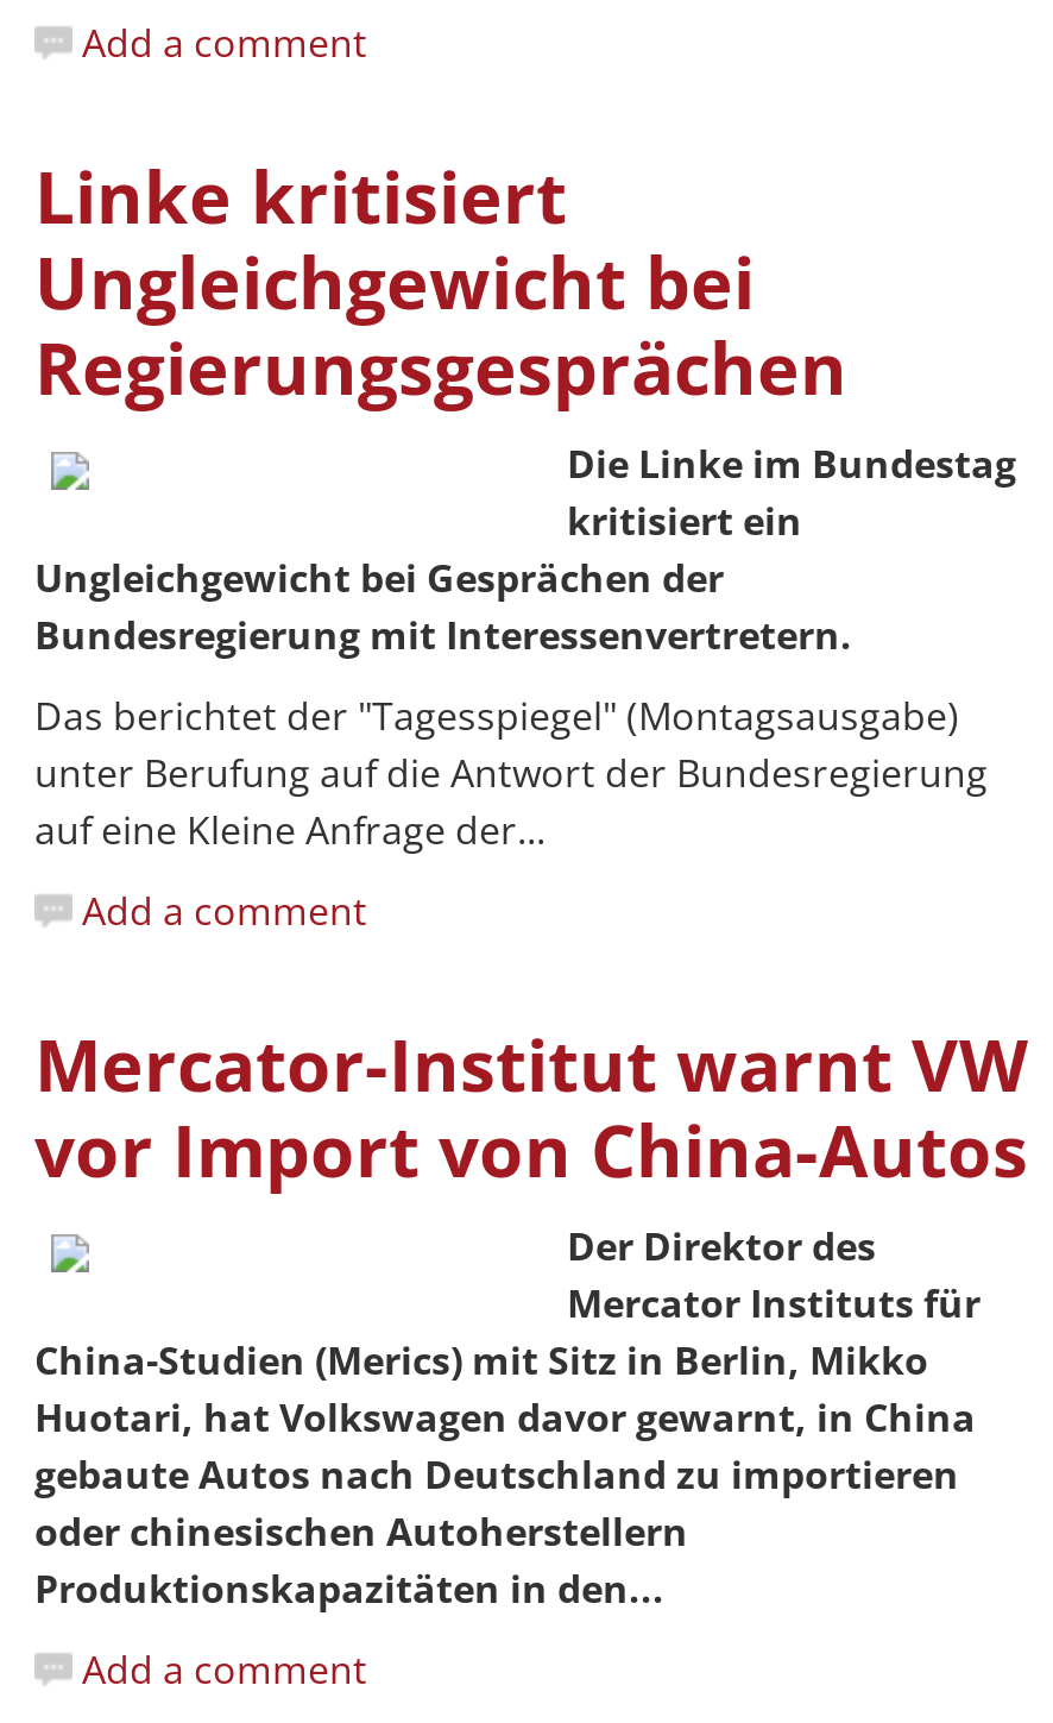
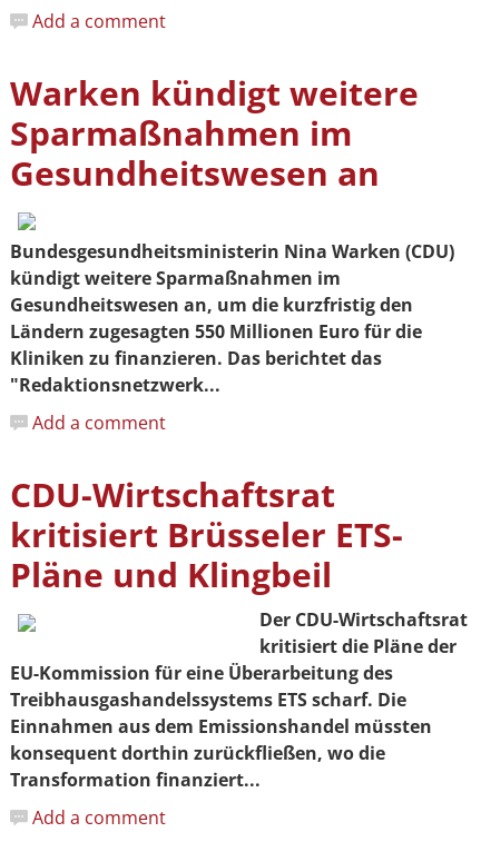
[34,147,1016,661] Linke kritisiert | Ungleichgewicht bei | Regierungsgesprächen | Die Linke im Bundestag | kritisiert ein | Ungleichgewicht bei Gesprächen der | Bundesregierung mit Interessenvertretern. -> [10,70,419,196] Warken kündigt weitere | Sparmaßnahmen im | Gesundheitswesen an
[34,690,988,856] Das berichtet der "Tagesspiegel" (Montagsausgabe) | unter Berufung auf die Antwort der Bundesregierung | auf eine Kleine Anfrage der... -> [10,239,454,397] Bundesgesundheitsministerin Nina Warken (CDU) | kündigt weitere Sparmaßnahmen im | Gesundheitswesen an, um die kurzfristig den | Ländern zugesagten 550 Millionen Euro für die | Kliniken zu finanzieren. Das berichtet das | "Redaktionsnetzwerk...
[34,1015,1028,1615] Mercator-Institut warnt VW | vor Import von China-Autos | Der Direktor des | Mercator Instituts für | China-Studien (Merics) mit Sitz in Berlin, Mikko | Huotari, hat Volkswagen davor gewarnt, in China | gebaute Autos nach Deutschland zu importieren | oder chinesischen Autoherstellern | Produktionskapazitäten in den... -> [10,472,468,792] CDU-Wirtschaftsrat | kritisiert Brüsseler ETS- | Pläne und Klingbeil | Der CDU-Wirtschaftsrat | kritisiert die Pläne der | EU-Kommission für eine Überarbeitung des | Treibhausgashandelssystems ETS scharf. Die | Einnahmen aus dem Emissionshandel müssten | konsequent dorthin zurückfließen, wo die | Transformation finanziert...

